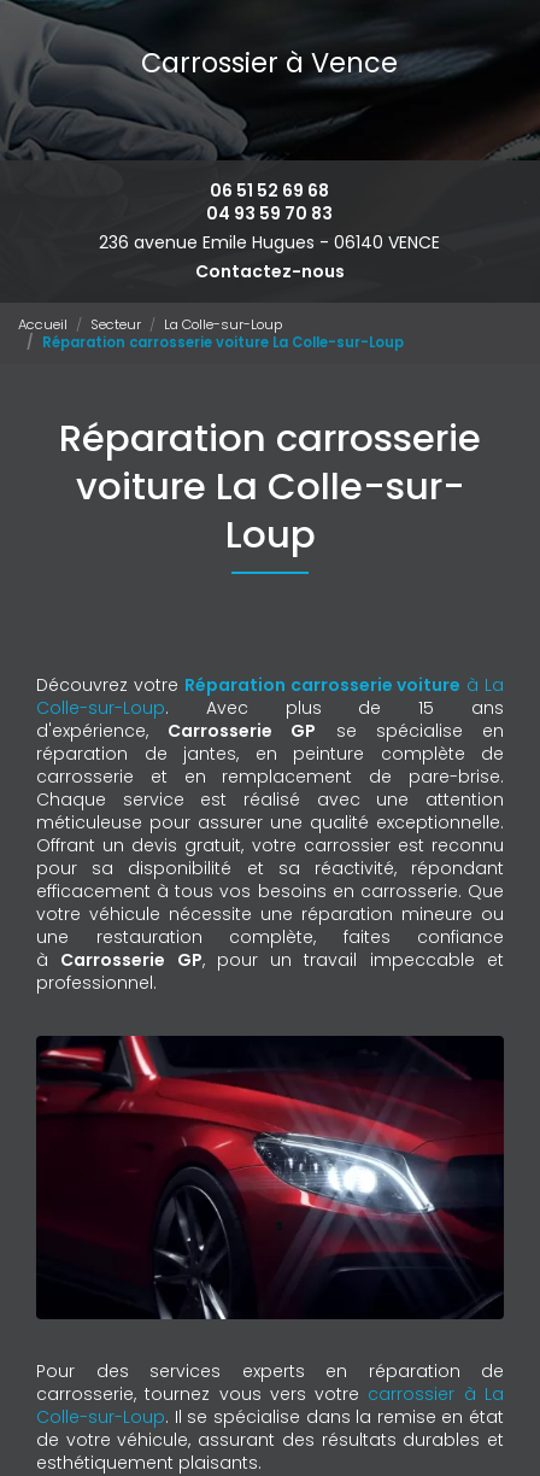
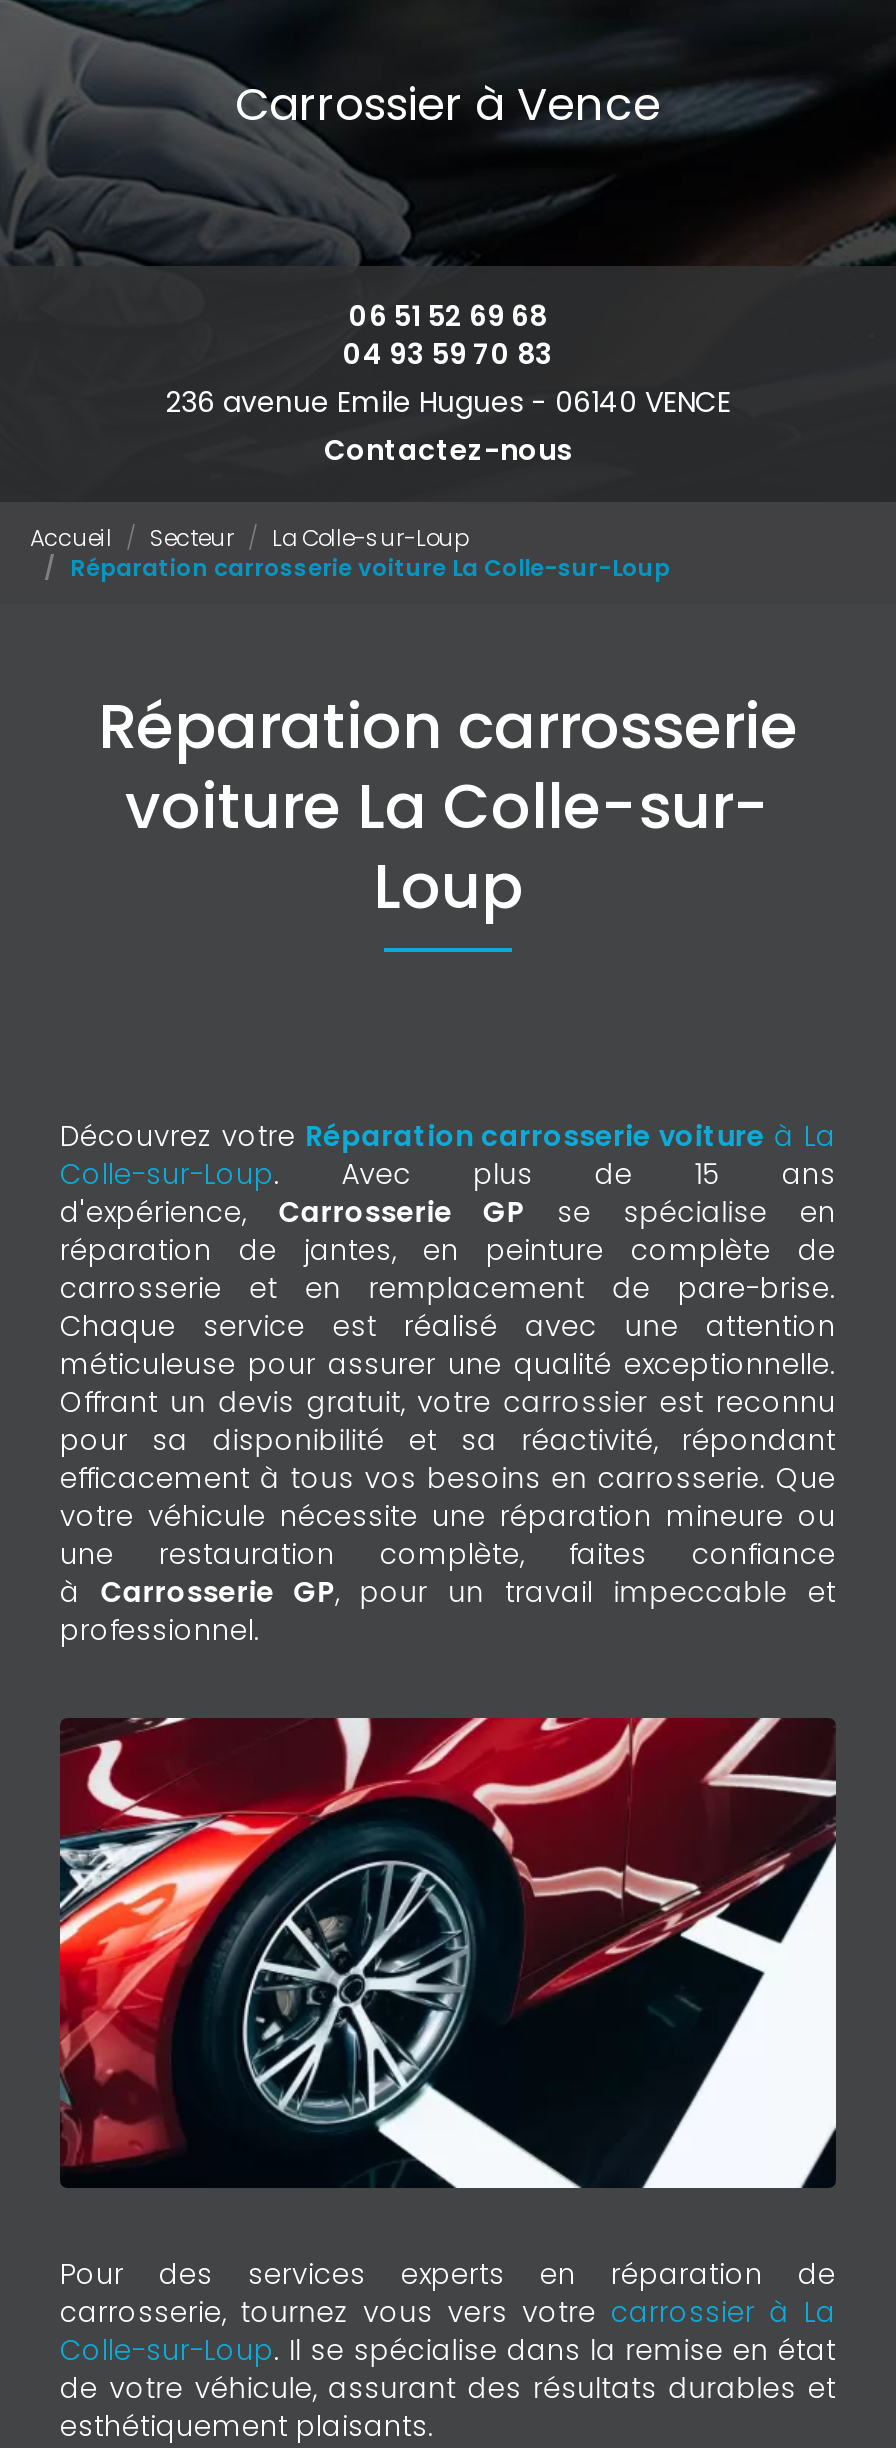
[35,1035,505,1320] [image] -> [58,1716,838,2190] [image]

